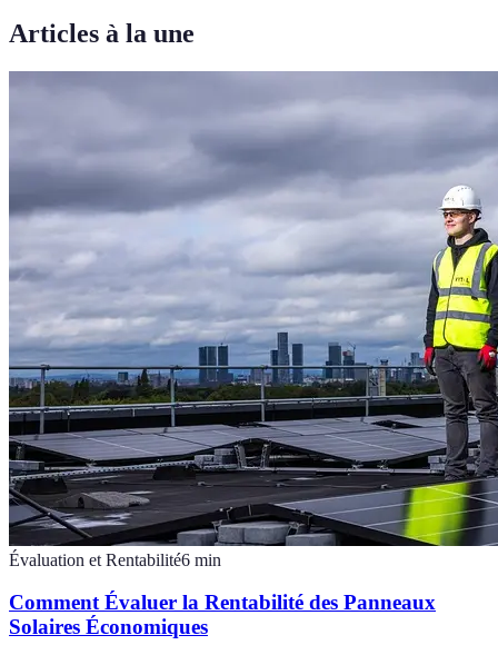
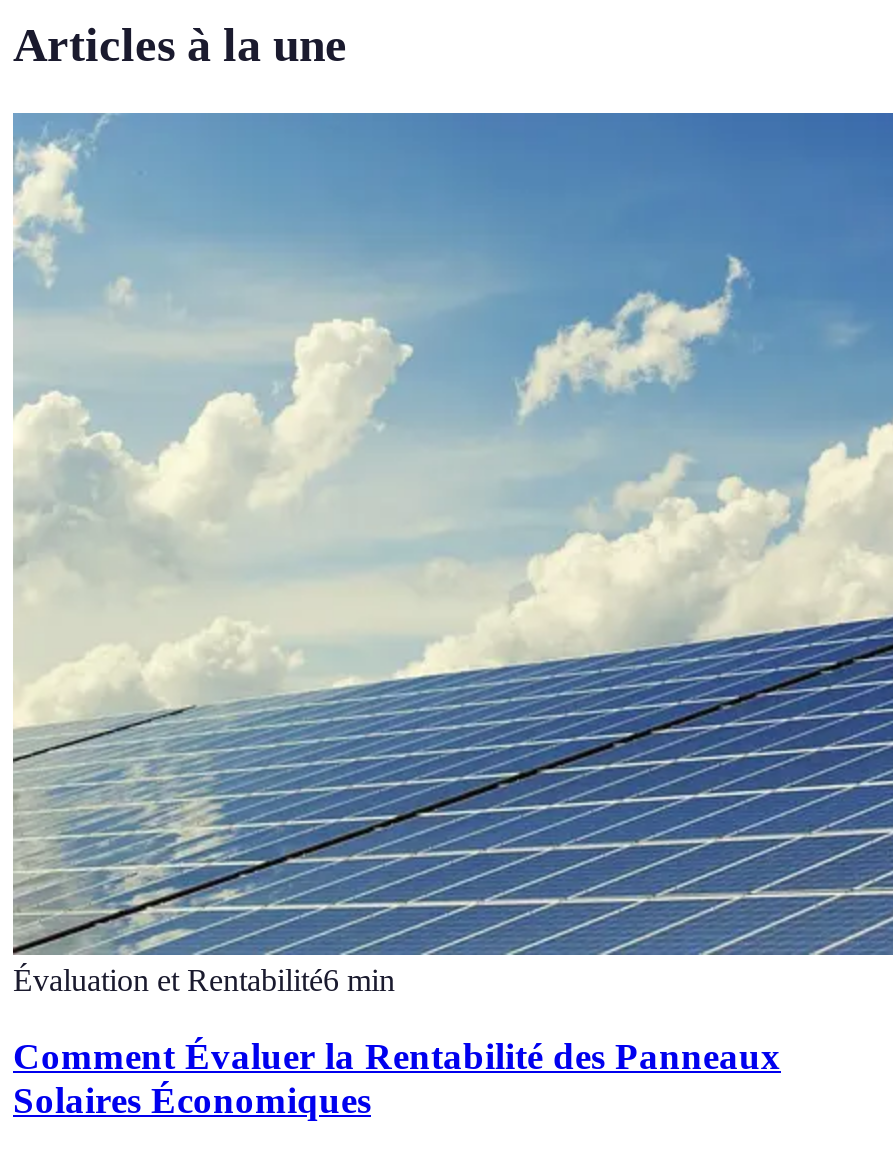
[8,71,495,547] [image] -> [13,111,887,957] [image]

